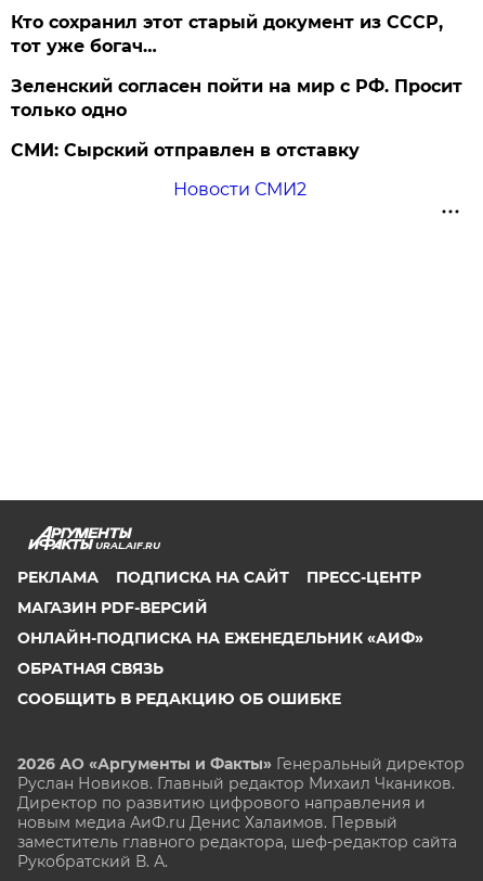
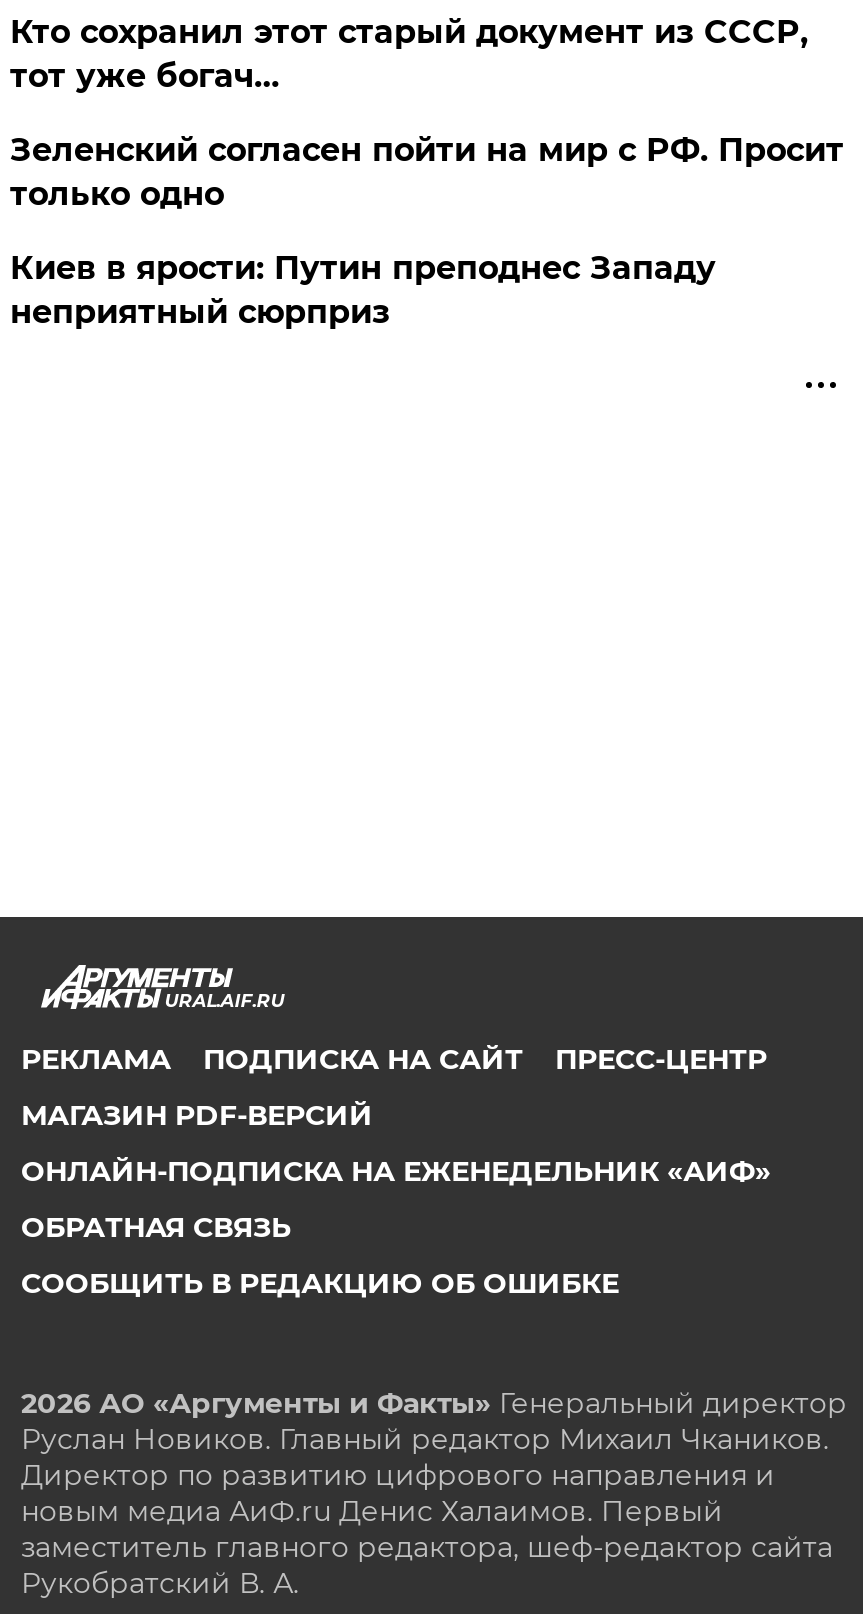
[11,140,360,199] СМИ: Сырский отправлен в отставку | Новости СМИ2 -> [10,248,716,330] Киев в ярости: Путин преподнес Западу | неприятный сюрприз

